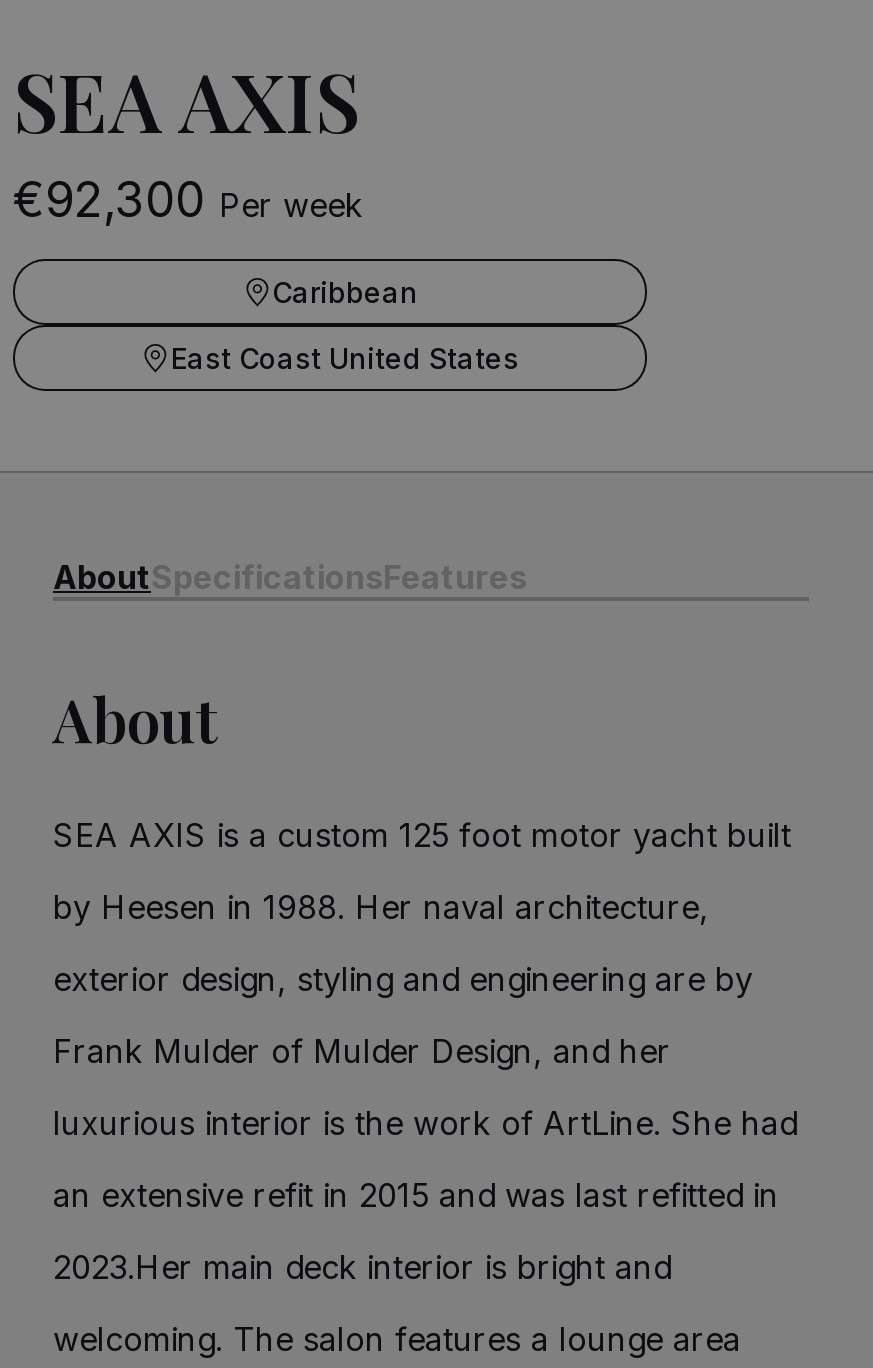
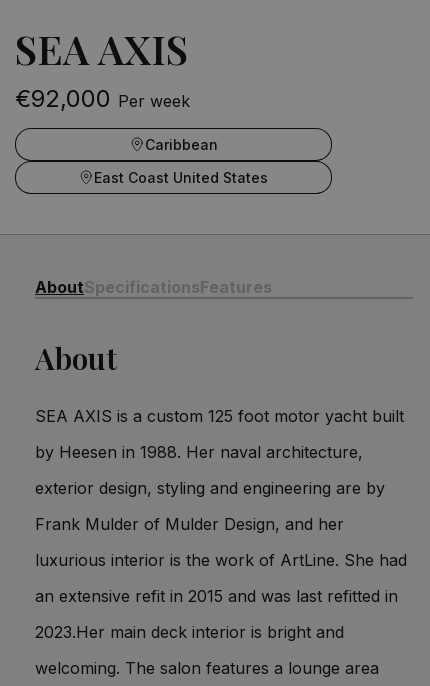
[13,171,363,229] €92,300 Per week -> [15,84,190,113] €92,000 Per week

